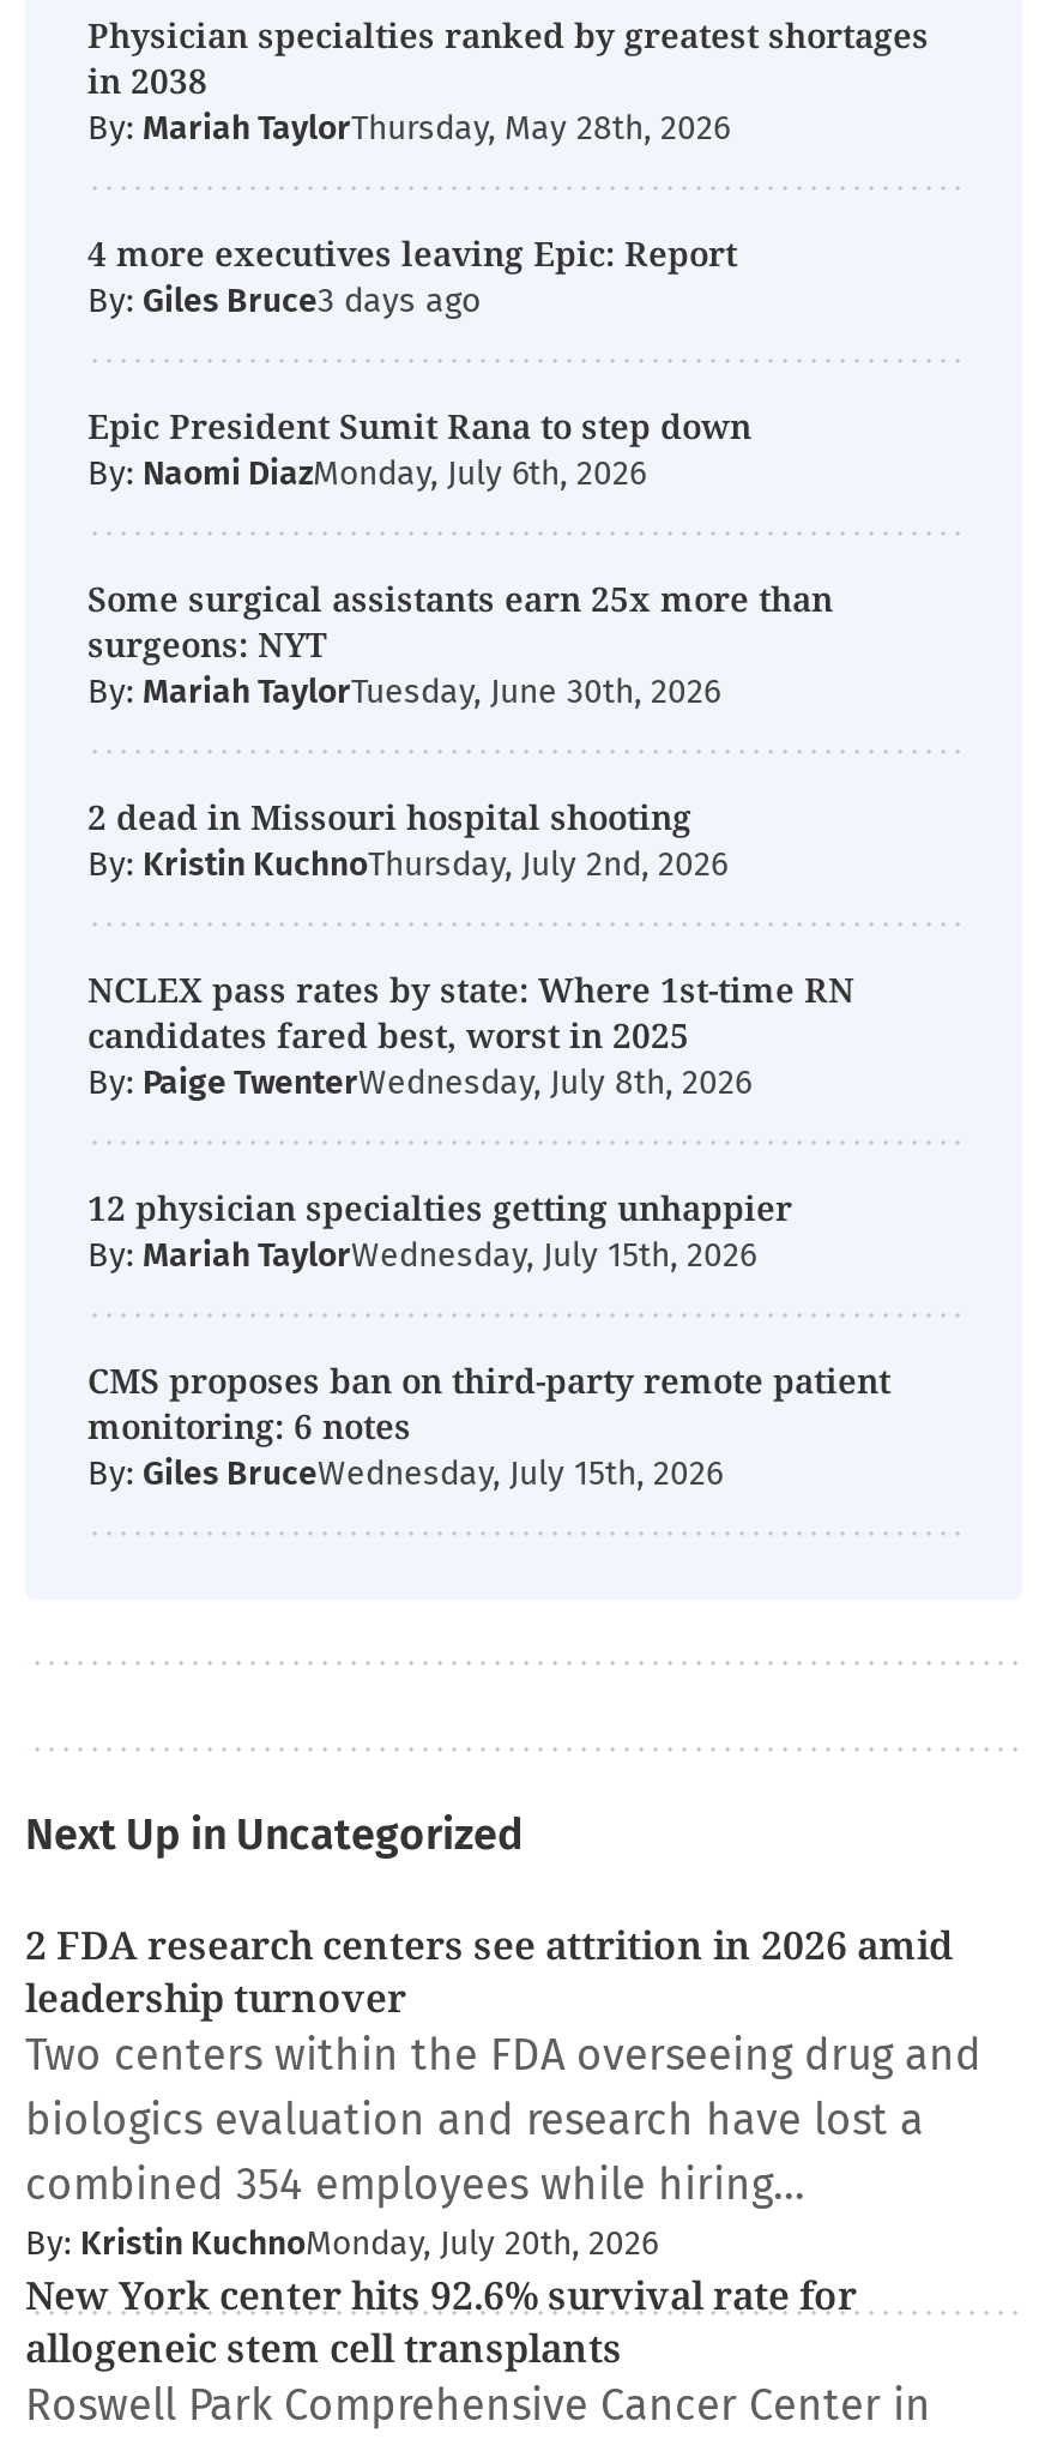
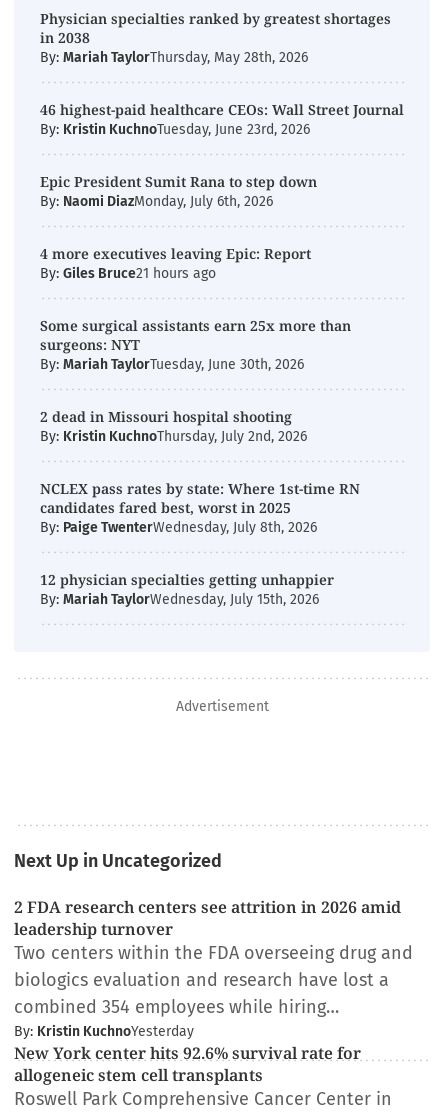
moved [87,230,737,276] -> [40,244,311,263]: 4 more executives leaving Epic: Report
[87,281,318,321] By: Giles Bruce -> [40,100,404,138] 46 highest-paid healthcare CEOs: Wall Street Journal | By: Kristin KuchnoTuesday, June 23rd, 2026
none -> [40,265,216,282] By: Giles Bruce21 hours ago
[87,1357,890,1494] CMS proposes ban on third-party remote patient | monitoring: 6 notes | By: Giles BruceWednesday, July 15th, 2026 -> [175,698,268,715] Advertisement
[25,2223,658,2264] By: Kristin KuchnoMonday, July 20th, 2026 -> [14,1023,194,1040] By: Kristin KuchnoYesterday

